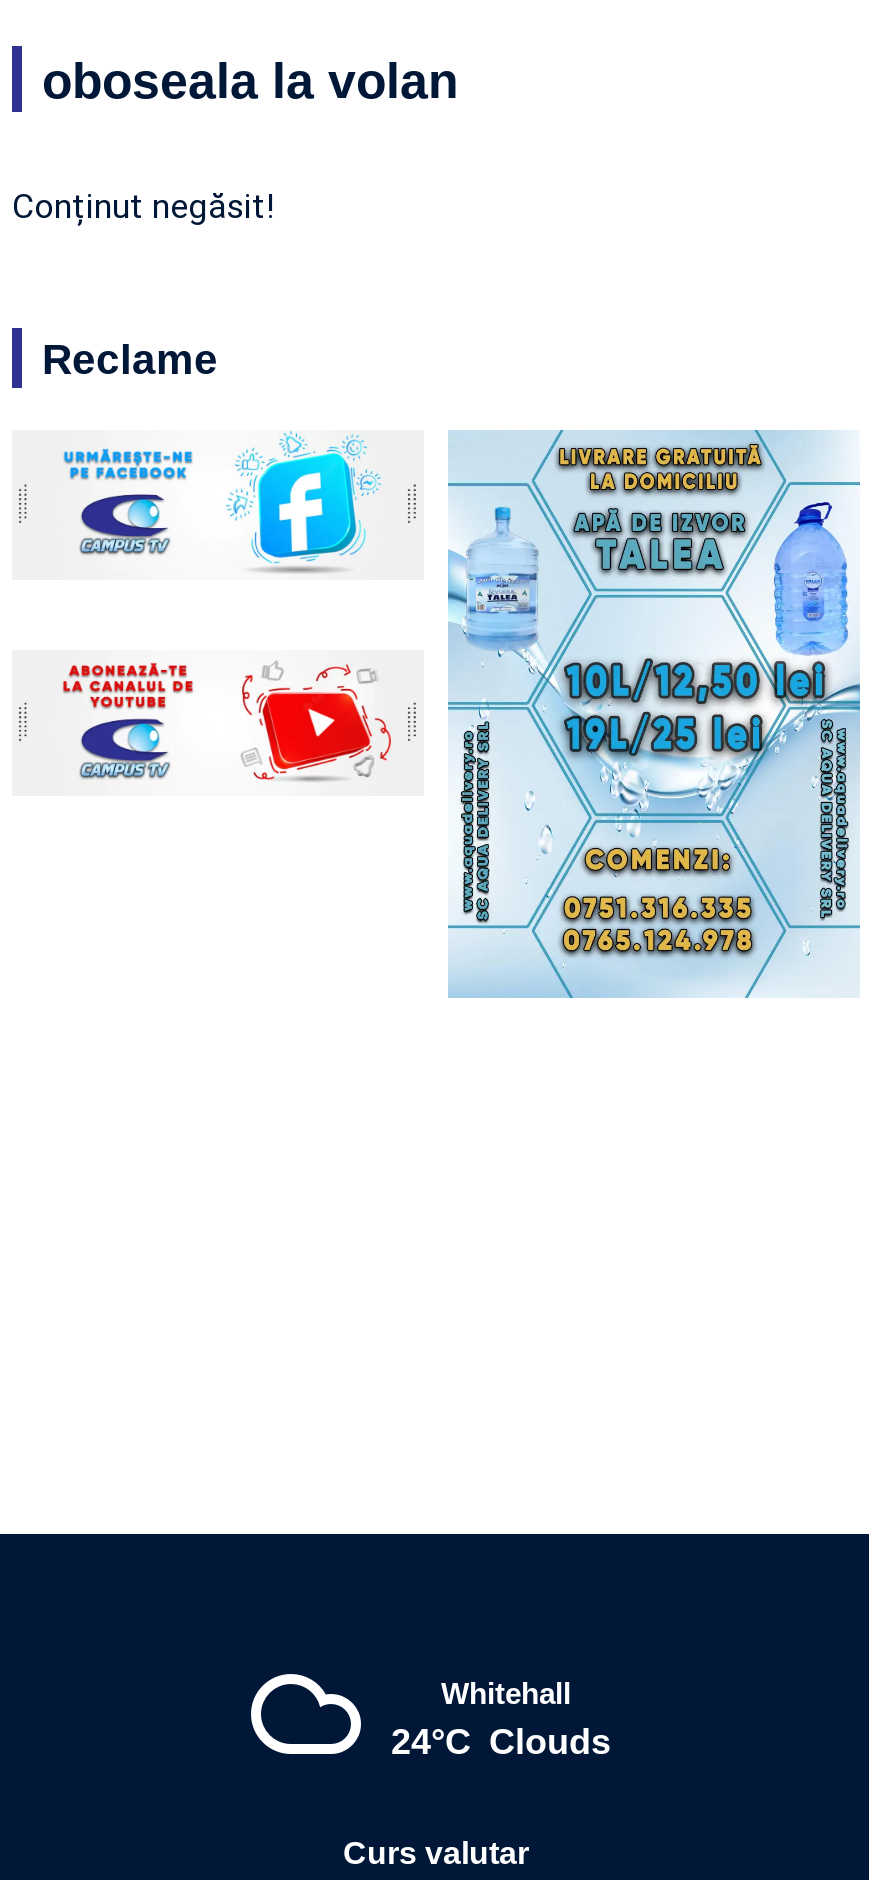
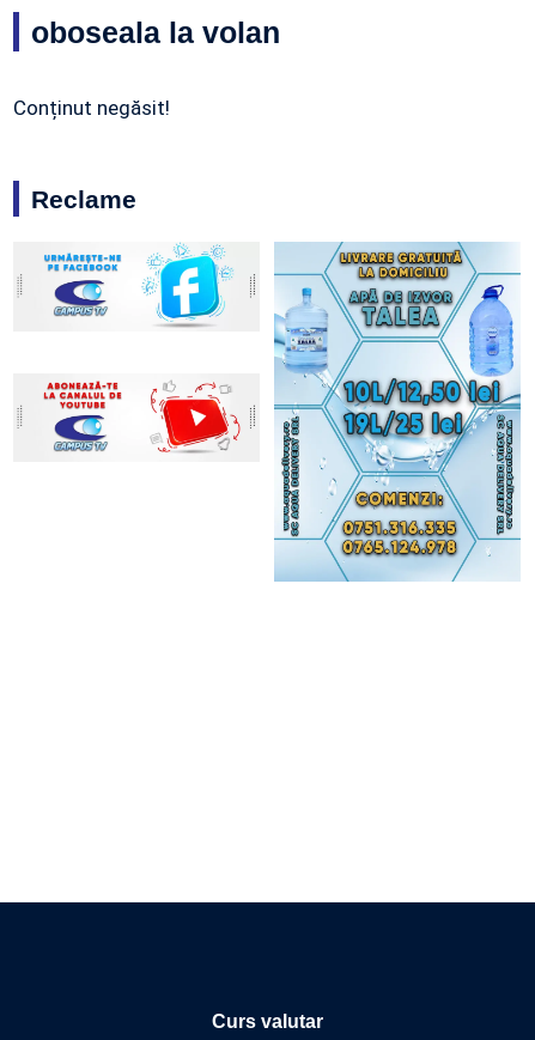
[248,1672,611,1762] [image] | Whitehall | 24°C Clouds -> none

